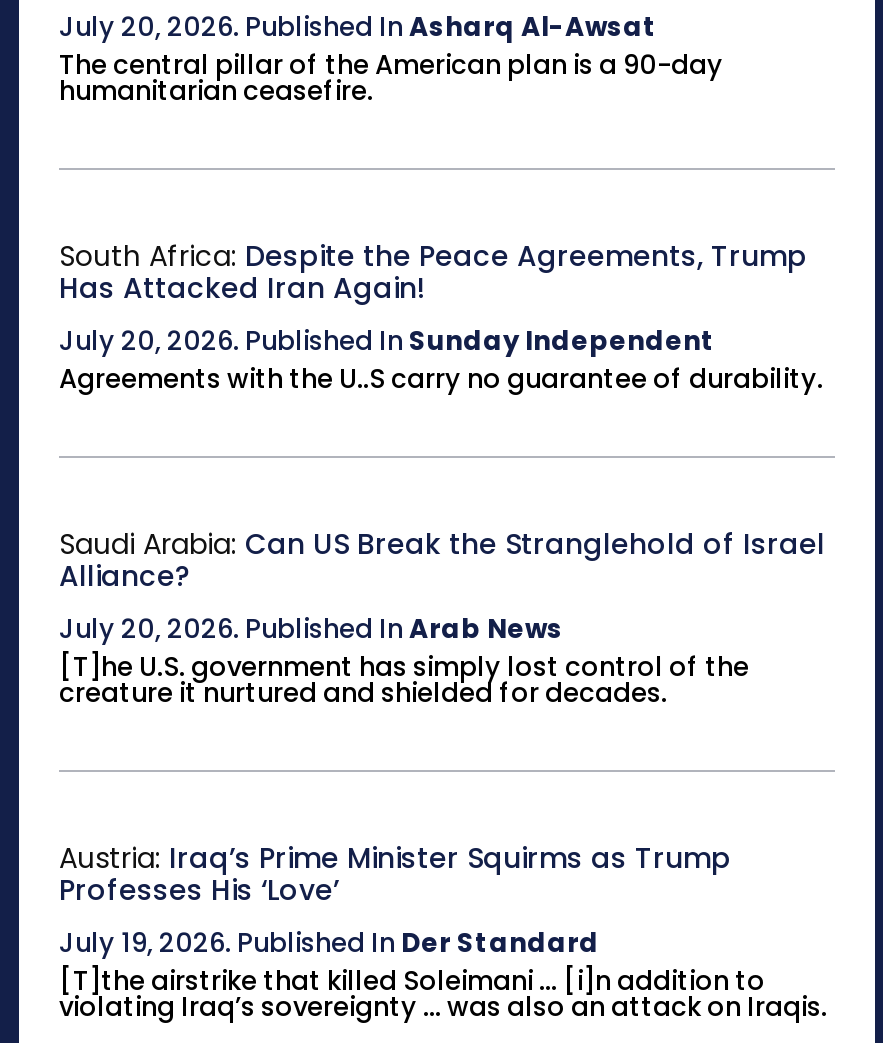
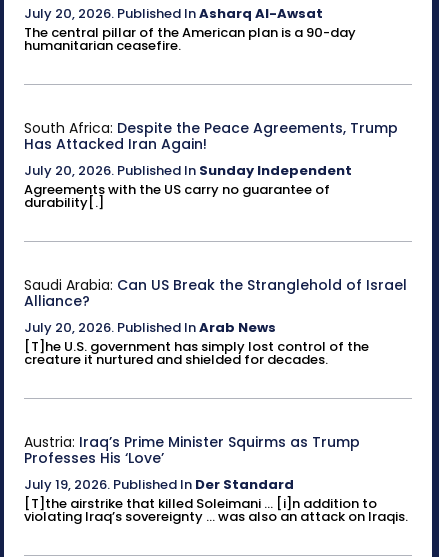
[59,360,823,398] Agreements with the U..S carry no guarantee of durability. -> [24,180,330,212] Agreements with the US carry no guarantee of | durability[.]

